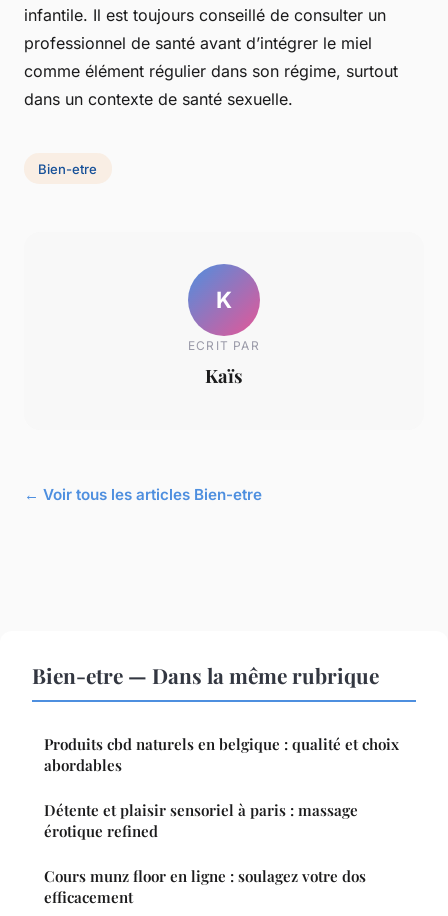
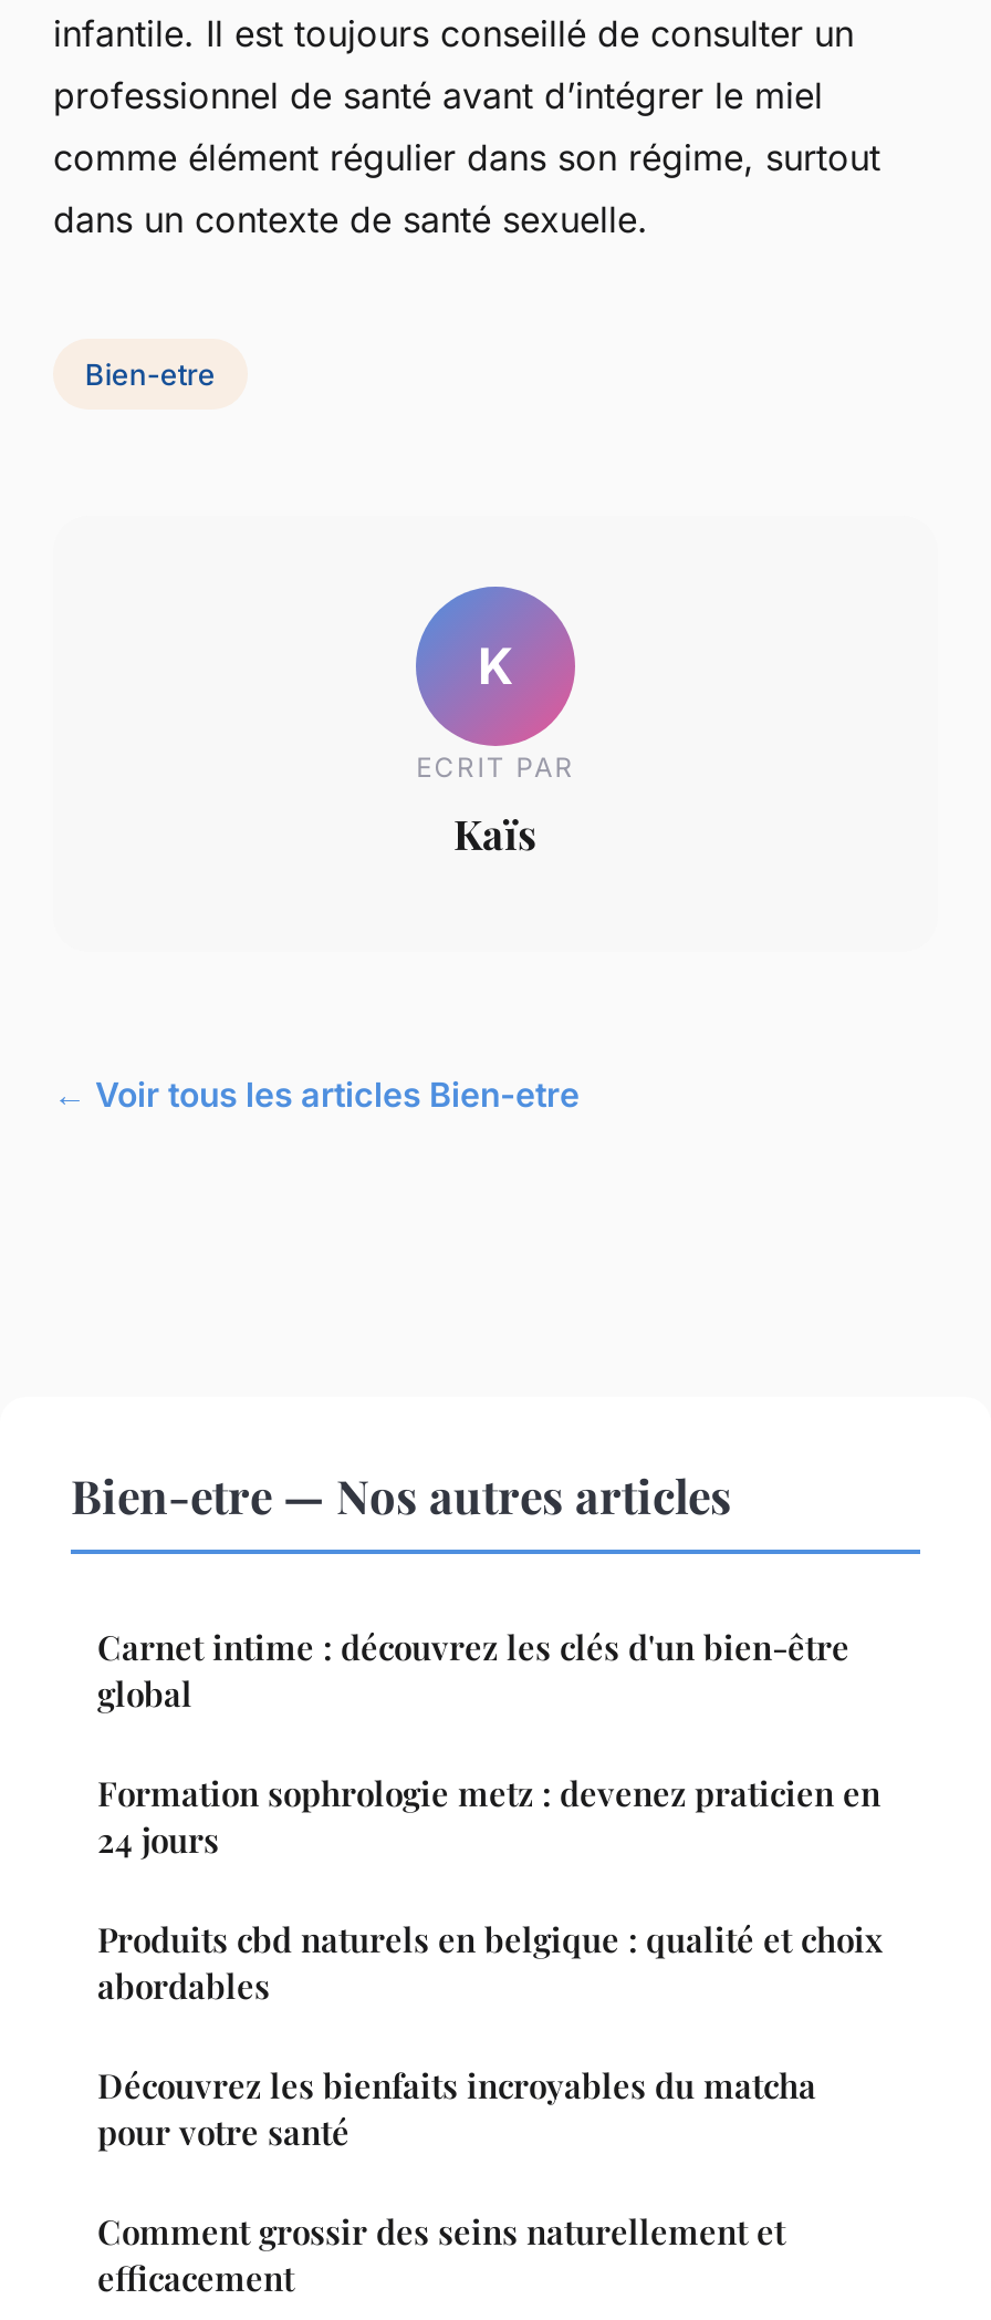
[32,661,379,689] Bien-etre — Dans la même rubrique -> [71,1463,880,1862] Bien-etre — Nos autres articles | Carnet intime : découvrez les clés d'un bien-être | global | Formation sophrologie metz : devenez praticien en | 24 jours
[44,800,358,841] Détente et plaisir sensoriel à paris : massage | érotique refined -> [97,2063,816,2154] Découvrez les bienfaits incroyables du matcha | pour votre santé
[44,866,366,886] Cours munz floor en ligne : soulagez votre dos -> [97,2209,785,2253] Comment grossir des seins naturellement et

